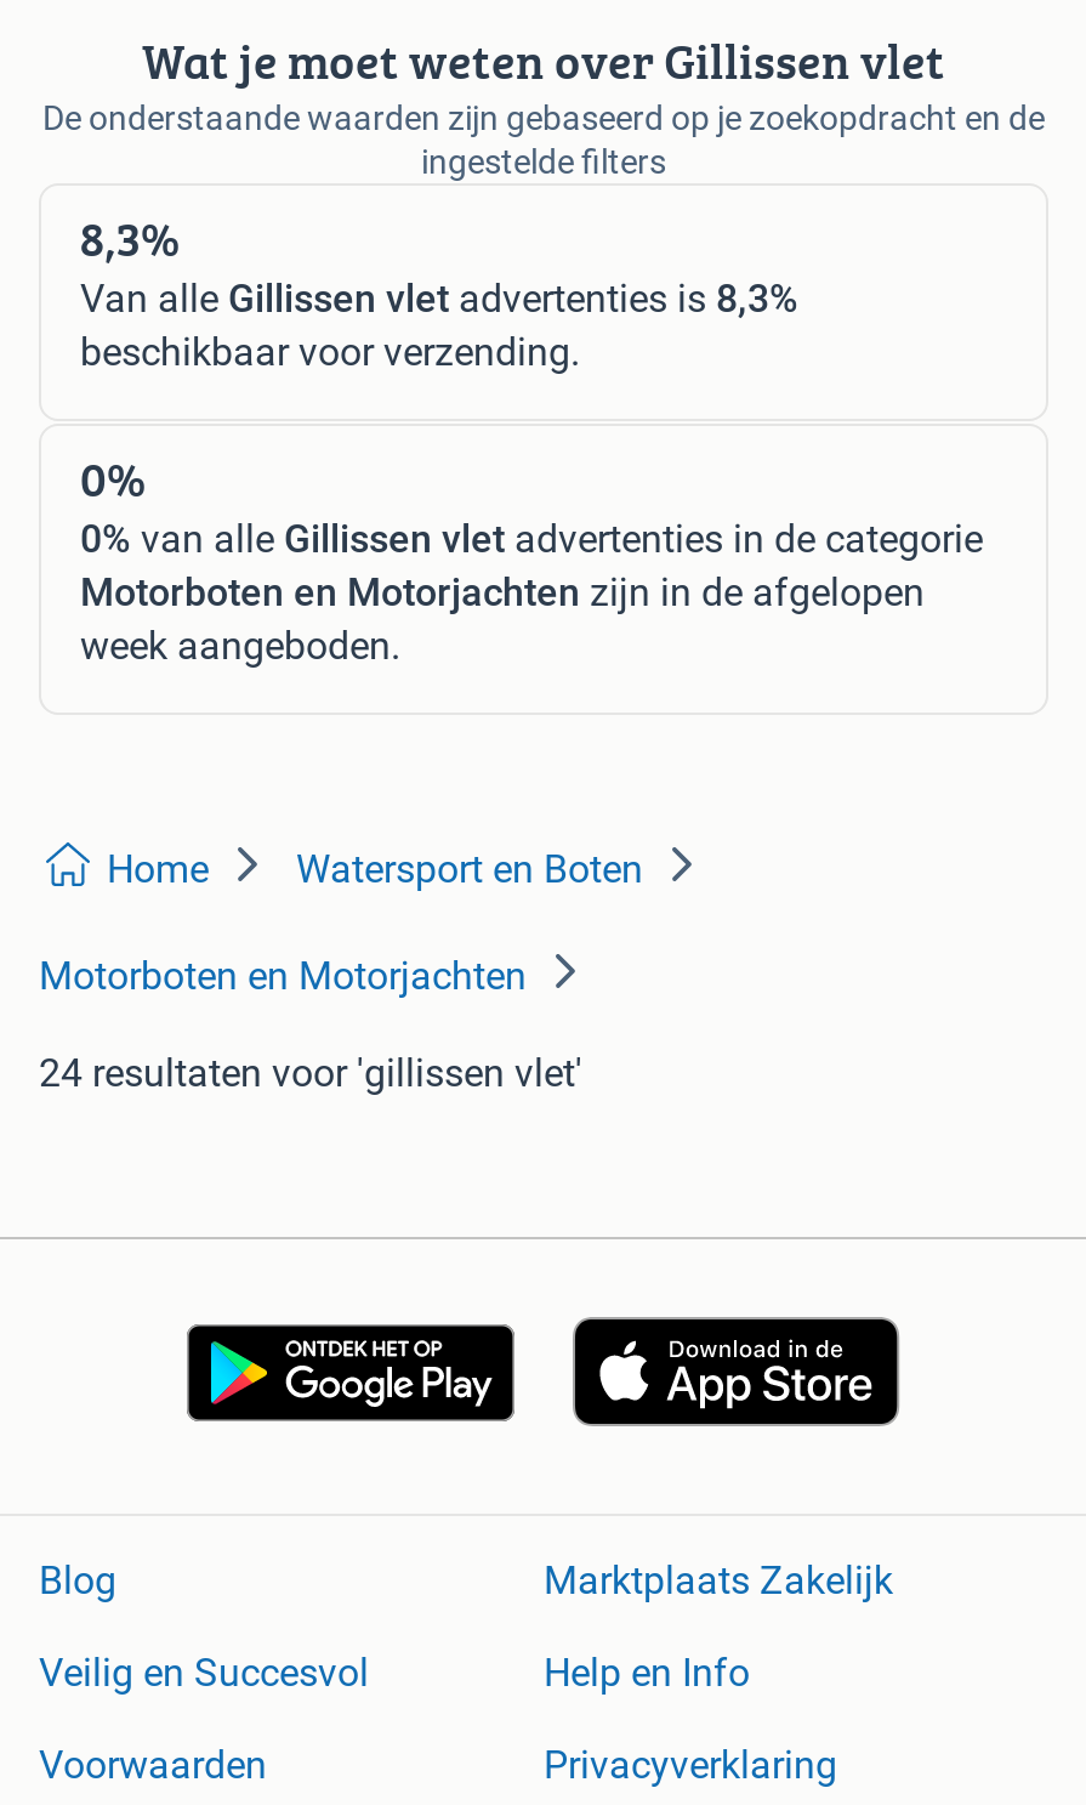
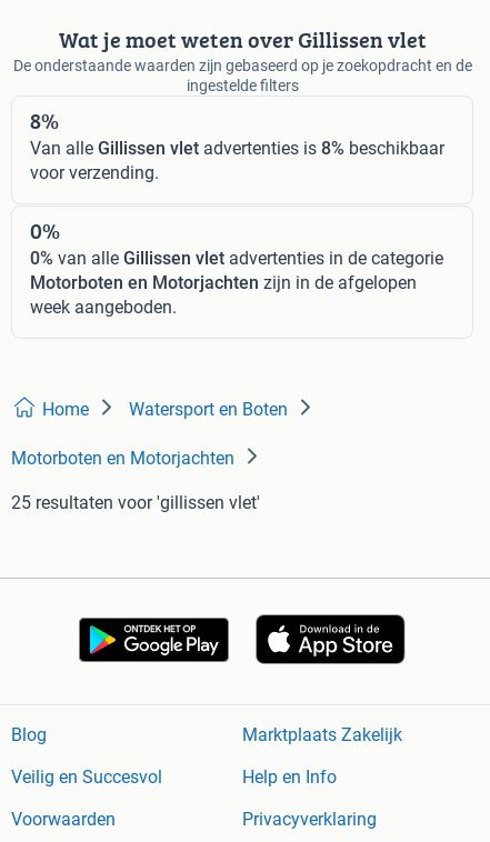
[80,203,798,376] 8,3% | Van alle Gillissen vlet advertenties is 8,3% | beschikbaar voor verzending. -> [30,105,444,184] 8% | Van alle Gillissen vlet advertenties is 8% beschikbaar | voor verzending.
[39,1051,582,1097] 24 resultaten voor 'gillissen vlet' -> [11,492,260,514] 25 resultaten voor 'gillissen vlet'

